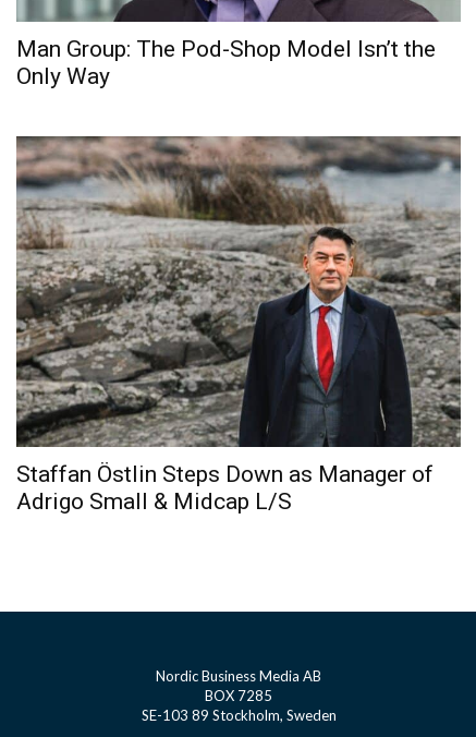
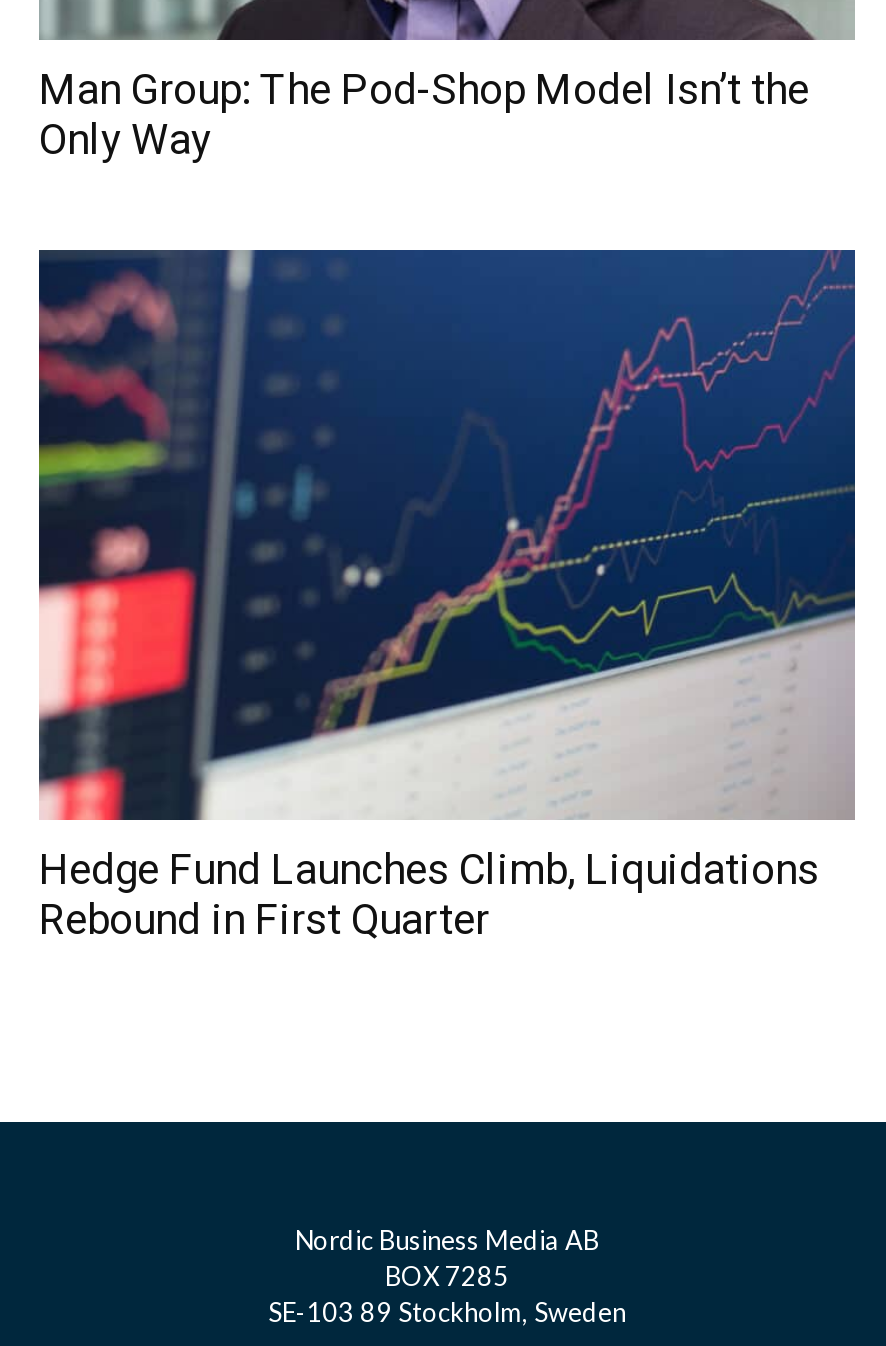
[15,135,462,515] [image] | Staffan Östlin Steps Down as Manager of | Adrigo Small & Midcap L/S -> [37,248,857,944] [image] | Hedge Fund Launches Climb, Liquidations | Rebound in First Quarter

